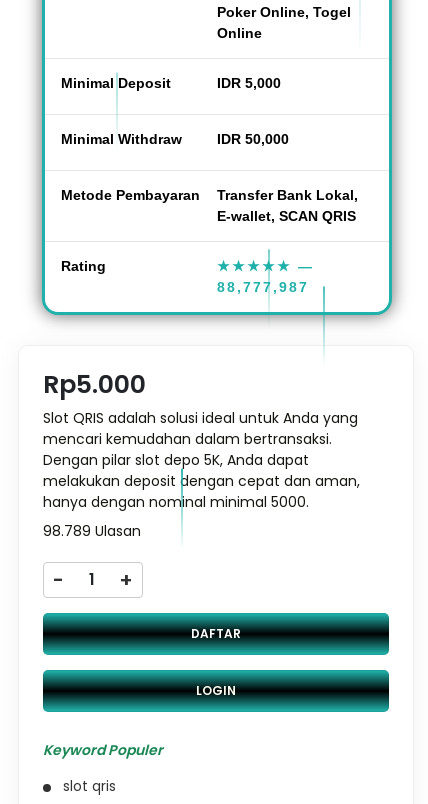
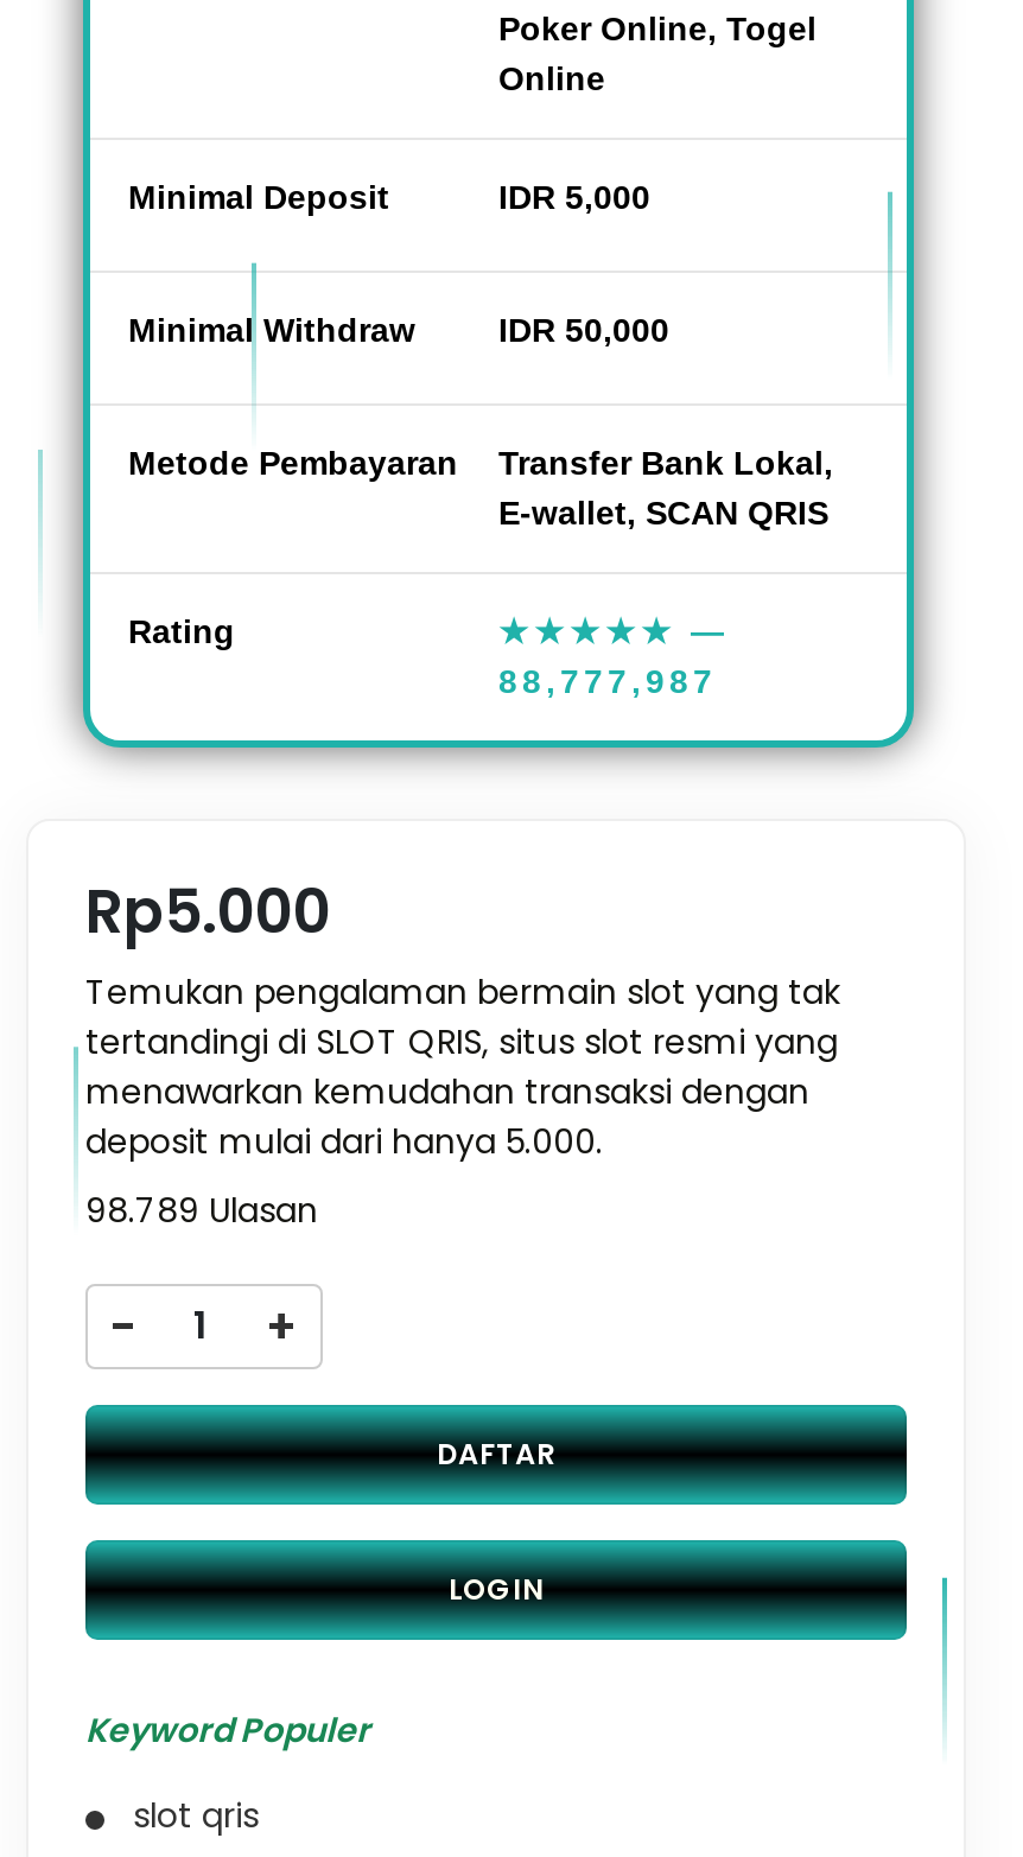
[43,407,360,511] Slot QRIS adalah solusi ideal untuk Anda yang | mencari kemudahan dalam bertransaksi. | Dengan pilar slot depo 5K, Anda dapat | melakukan deposit dengan cepat dan aman, | hanya dengan nominal minimal 5000. -> [85,967,840,1164] Temukan pengalaman bermain slot yang tak | tertandingi di SLOT QRIS, situs slot resmi yang | menawarkan kemudahan transaksi dengan | deposit mulai dari hanya 5.000.

